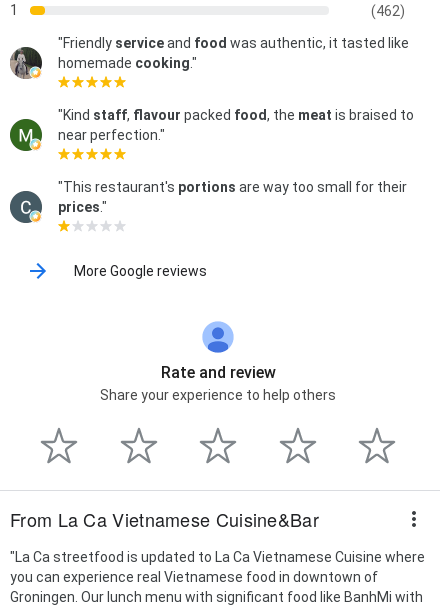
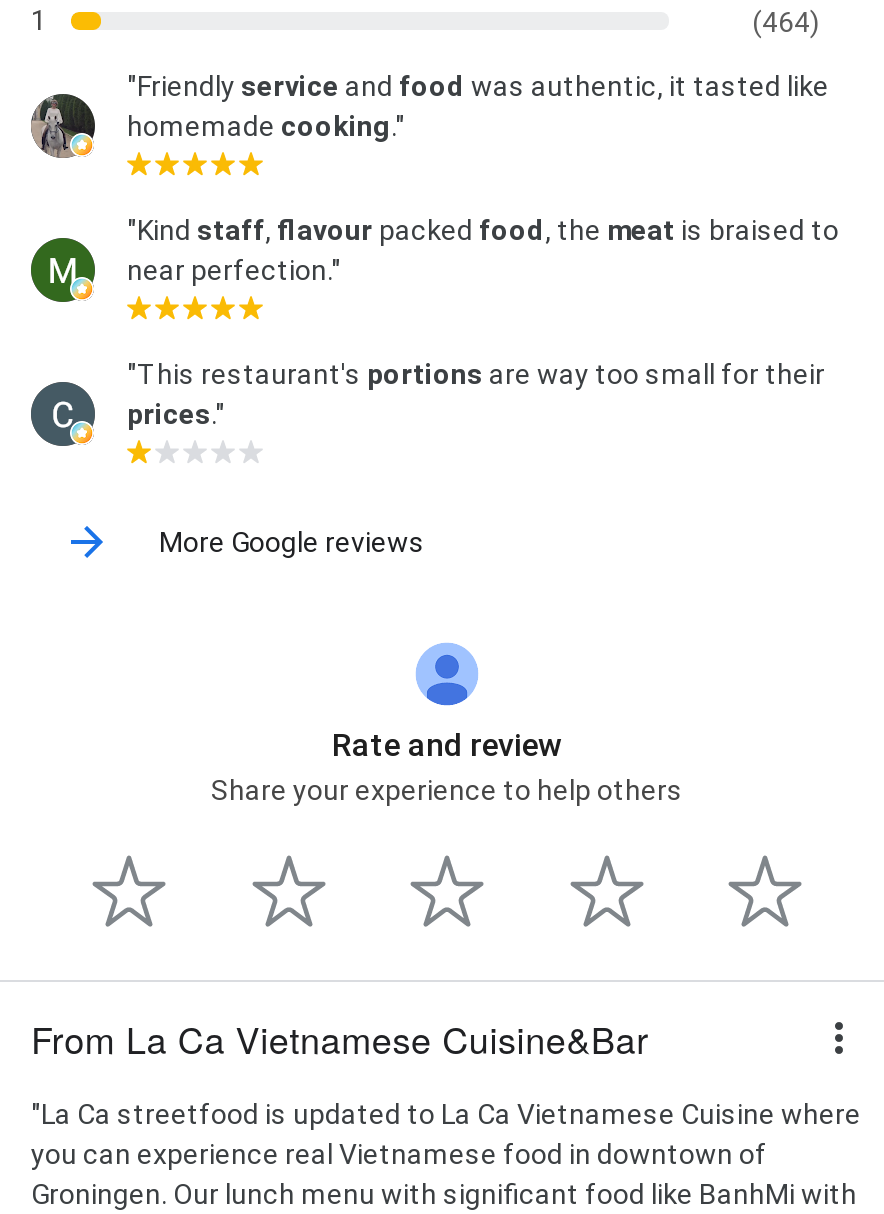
[370,3,404,19] (462) -> [752,5,820,37] (464)

